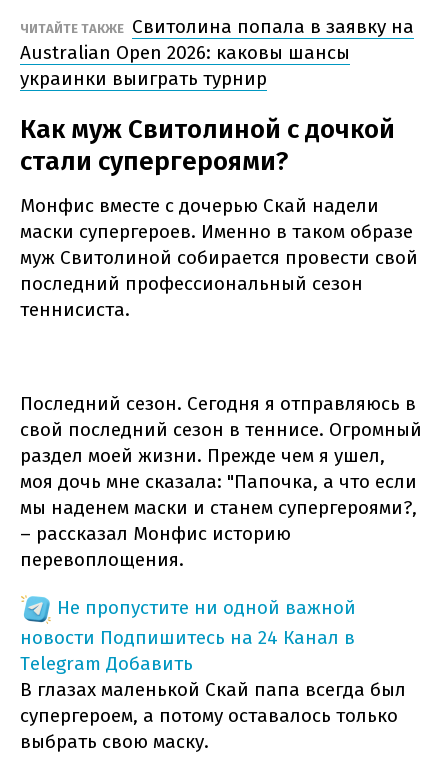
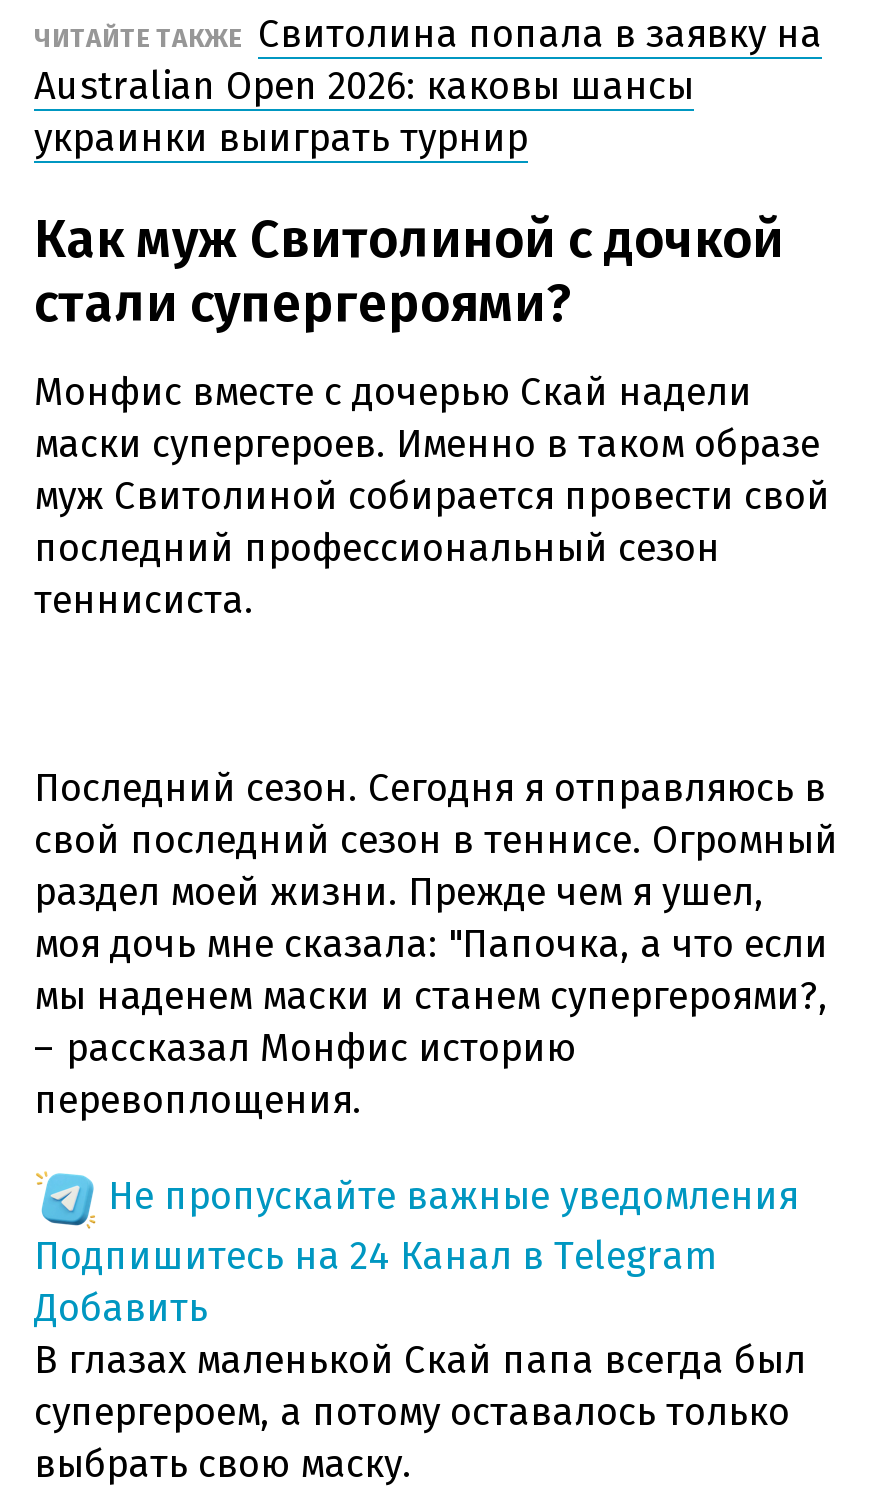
[20,596,356,675] Не пропустите ни одной важной | новости Подпишитесь на 24 Канал в | Telegram Добавить -> [34,1172,798,1330] Не пропускайте важные уведомления | Подпишитесь на 24 Канал в Telegram | Добавить

